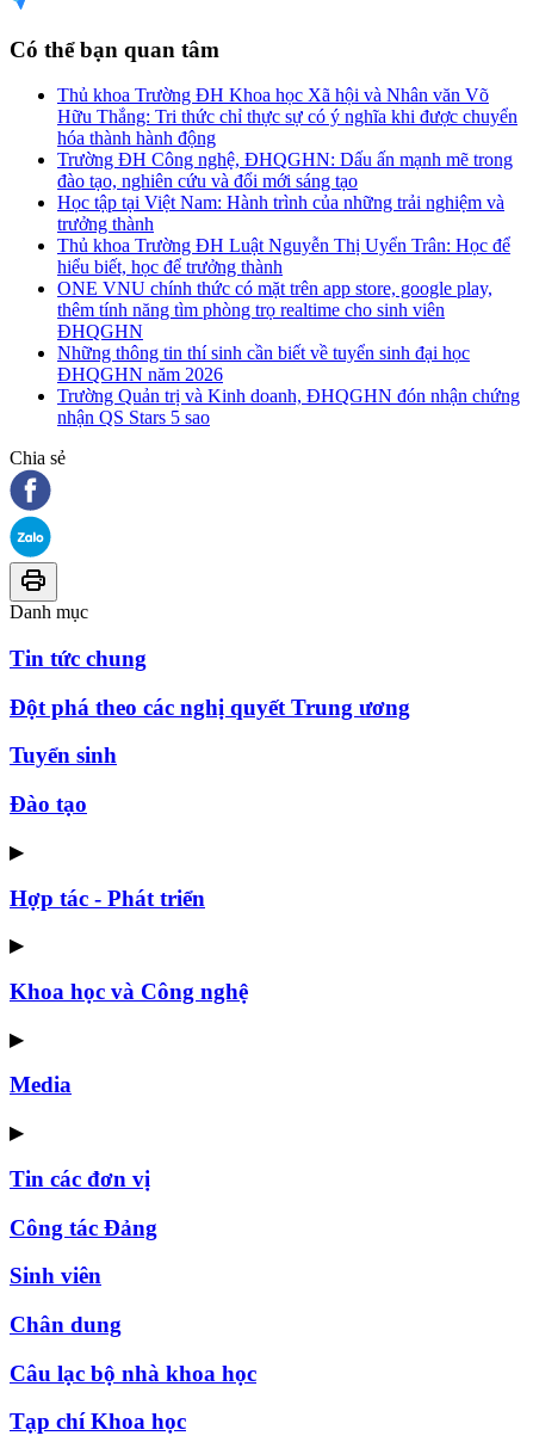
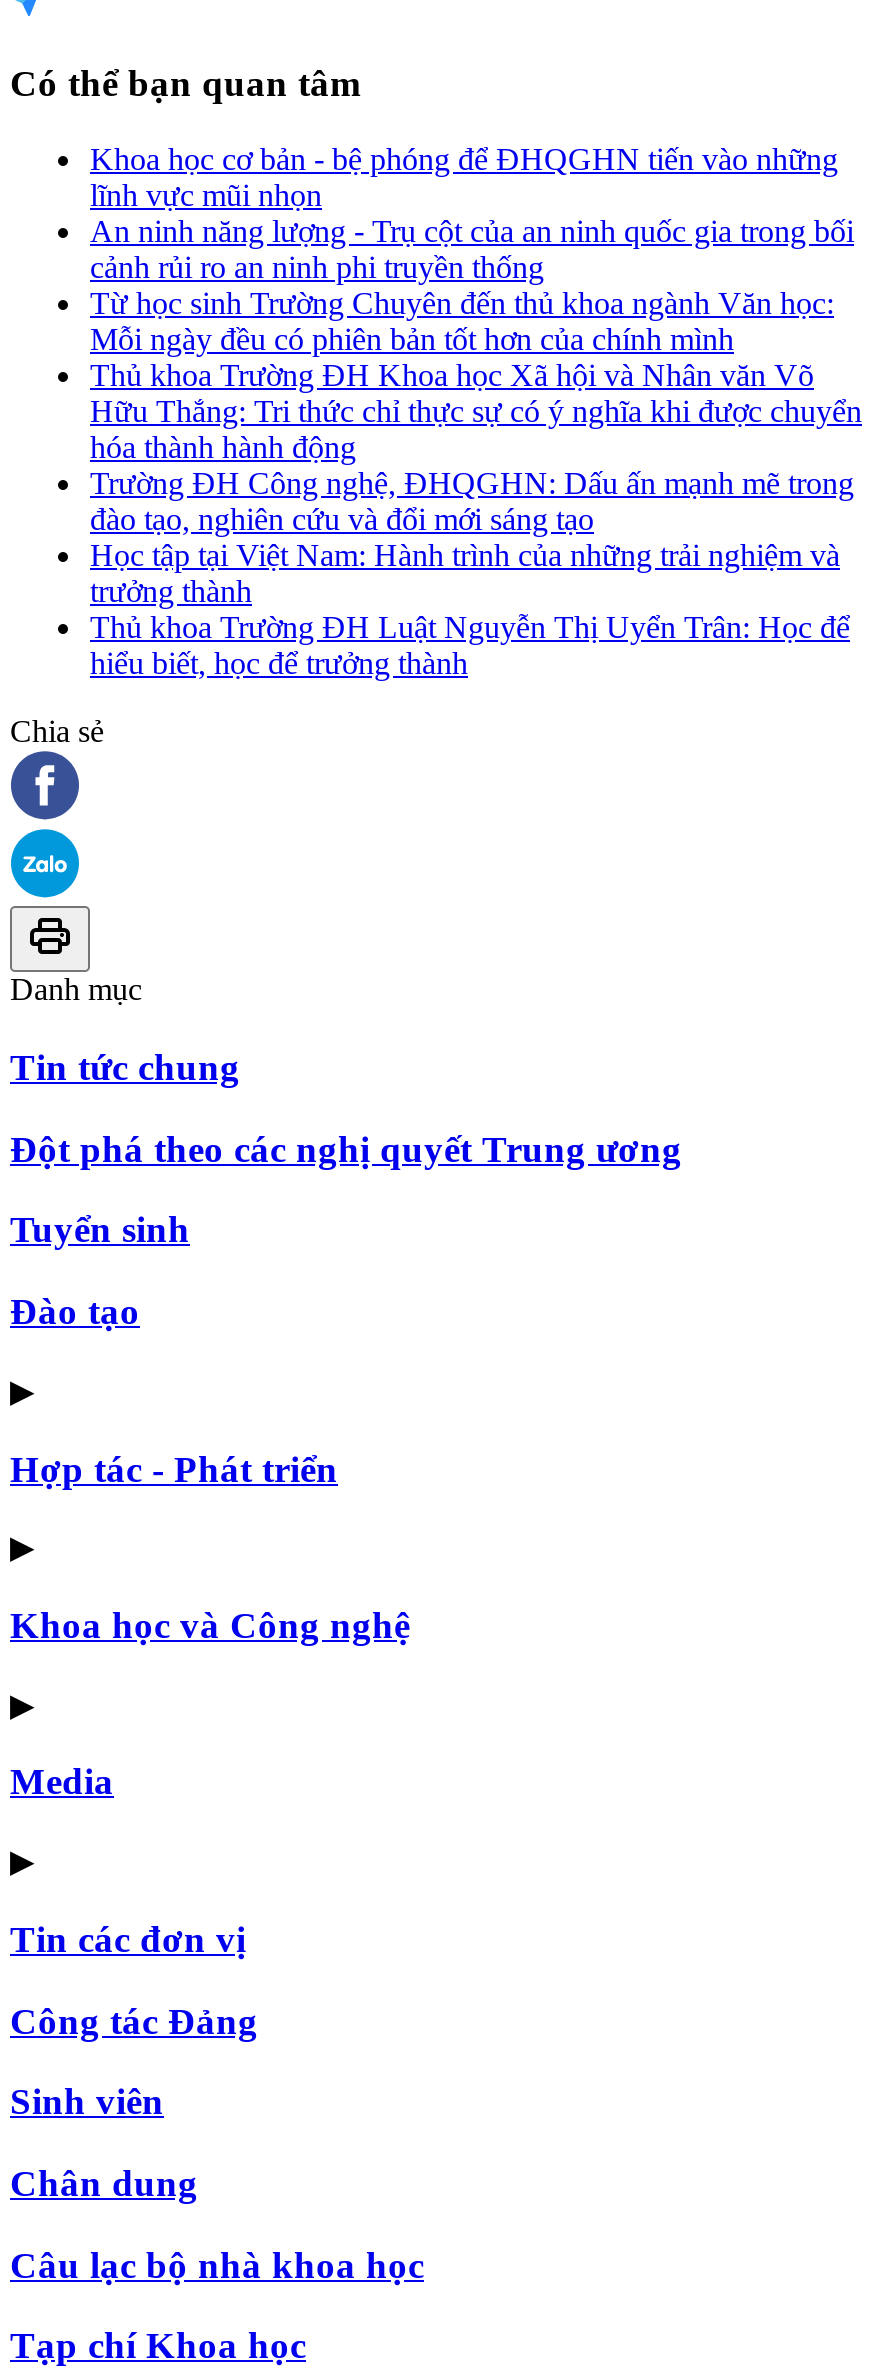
none -> [90,142,854,356] Khoa học cơ bản - bệ phóng để ĐHQGHN tiến vào những | lĩnh vực mũi nhọn | An ninh năng lượng - Trụ cột của an ninh quốc gia trong bối | cảnh rủi ro an ninh phi truyền thống | Từ học sinh Trường Chuyên đến thủ khoa ngành Văn học: | Mỗi ngày đều có phiên bản tốt hơn của chính mình
moved [57,85,517,277] -> [90,358,862,680]: Thủ khoa Trường ĐH Khoa học Xã hội và Nhân văn Võ | Hữu Thắng: Tri thức chỉ thực sự có ý nghĩa khi được chuyển | hóa thành hành động | ... | Thủ khoa Trường ĐH Luật Nguyễn Thị Uyển Trân: Học để | hiểu biết, học để trưởng thành
[57,278,520,428] ONE VNU chính thức có mặt trên app store, google play, | thêm tính năng tìm phòng trọ realtime cho sinh viên | ĐHQGHN | Những thông tin thí sinh cần biết về tuyển sinh đại học | ĐHQGHN năm 2026 | Trường Quản trị và Kinh doanh, ĐHQGHN đón nhận chứng | nhận QS Stars 5 sao -> none

